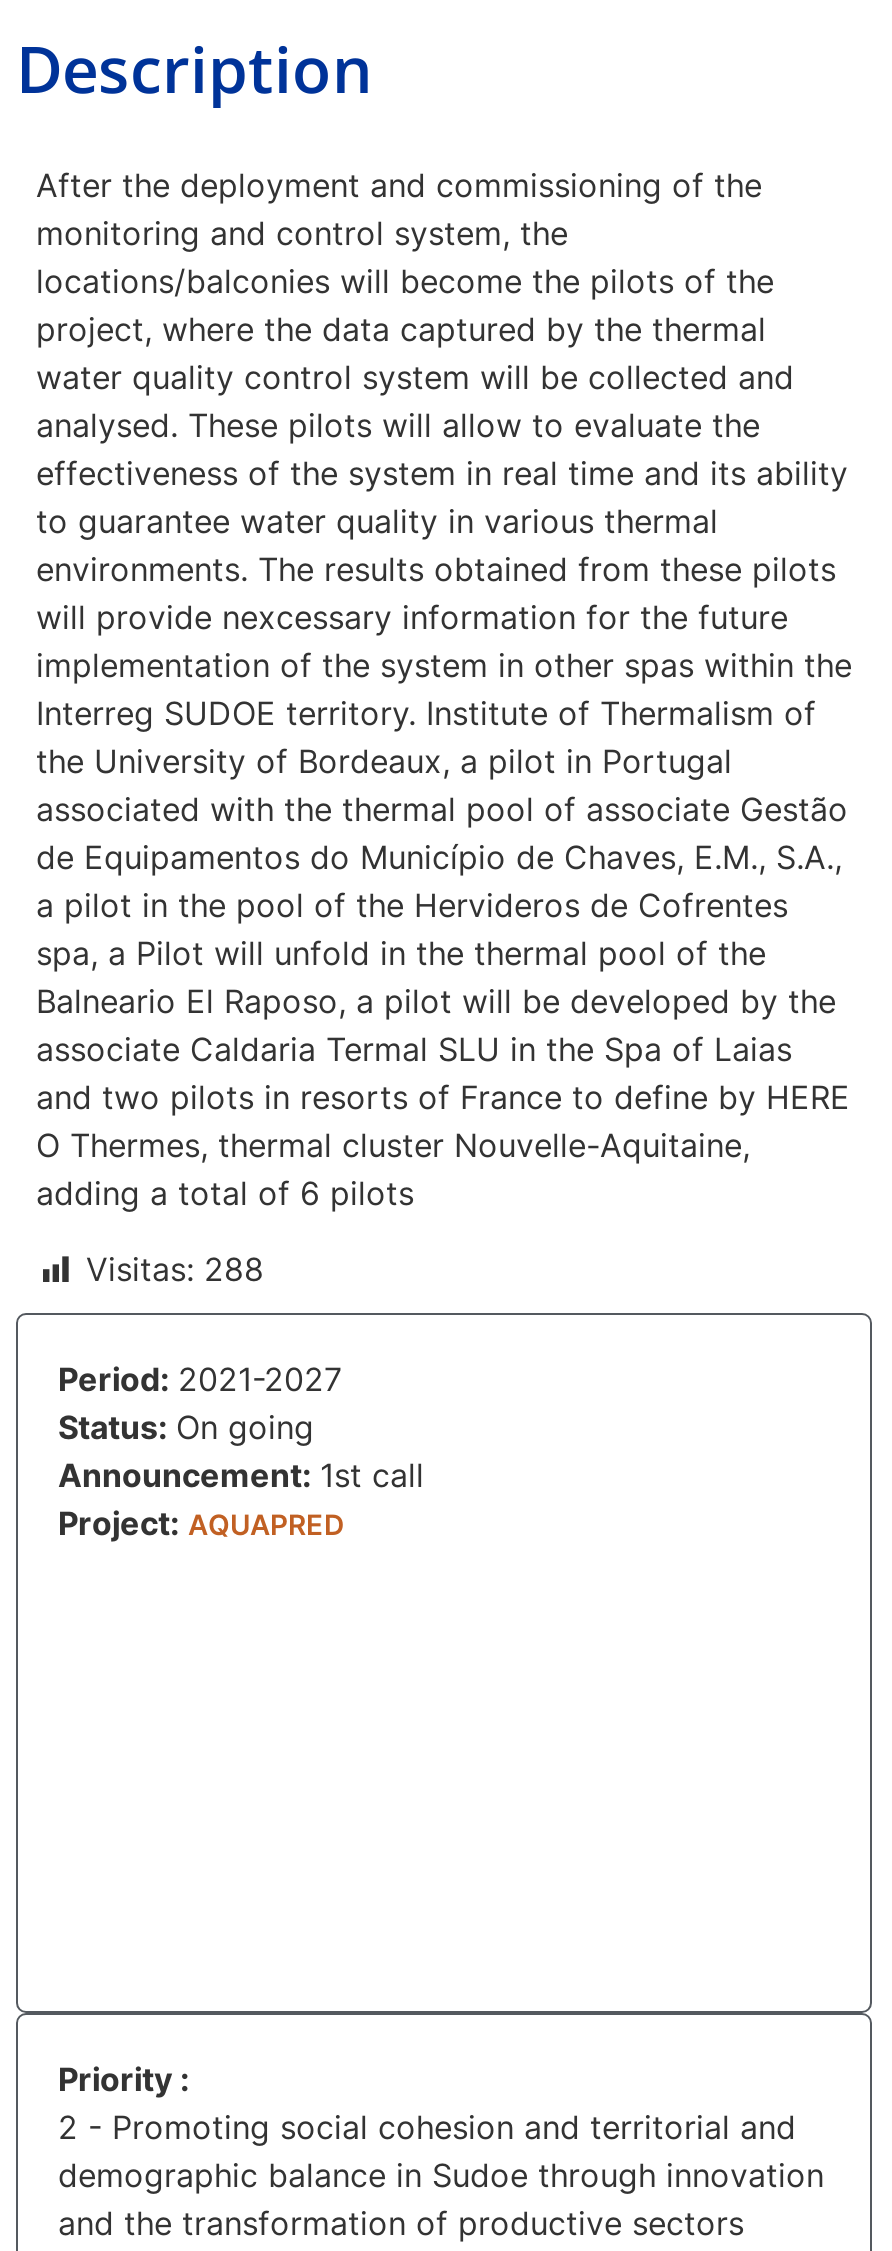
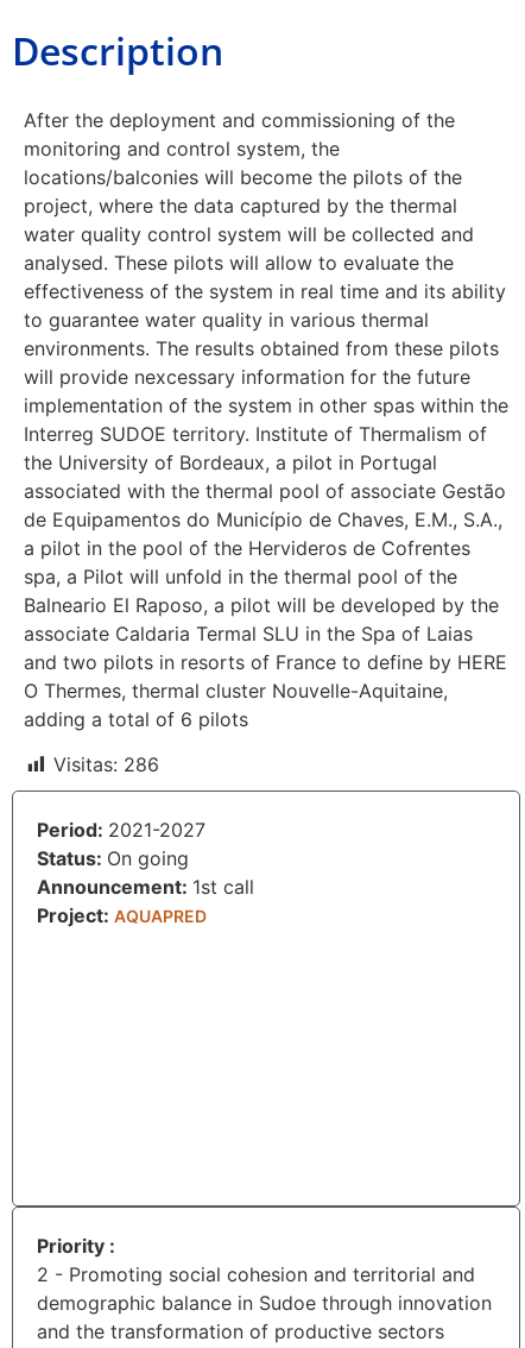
[86,1250,264,1290] Visitas: 288 -> [53,753,159,777] Visitas: 286

